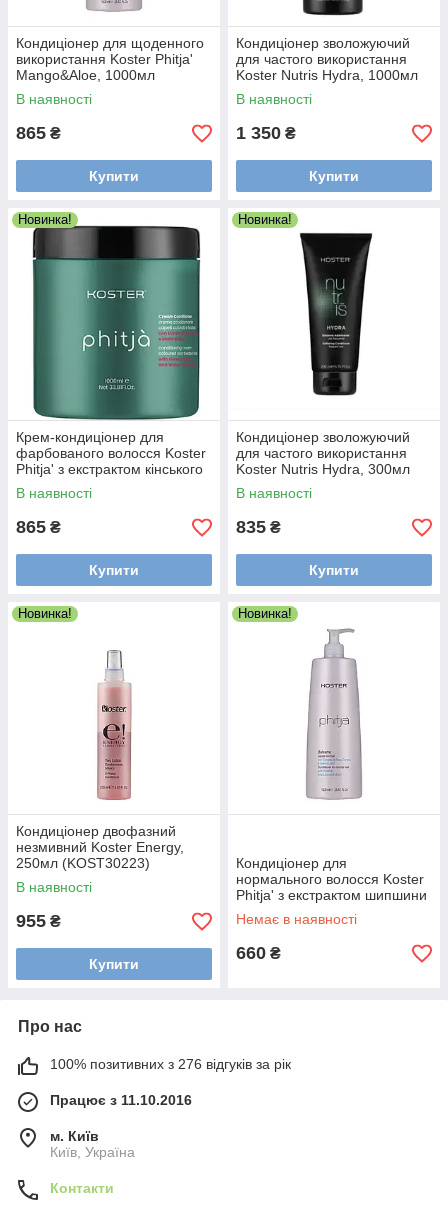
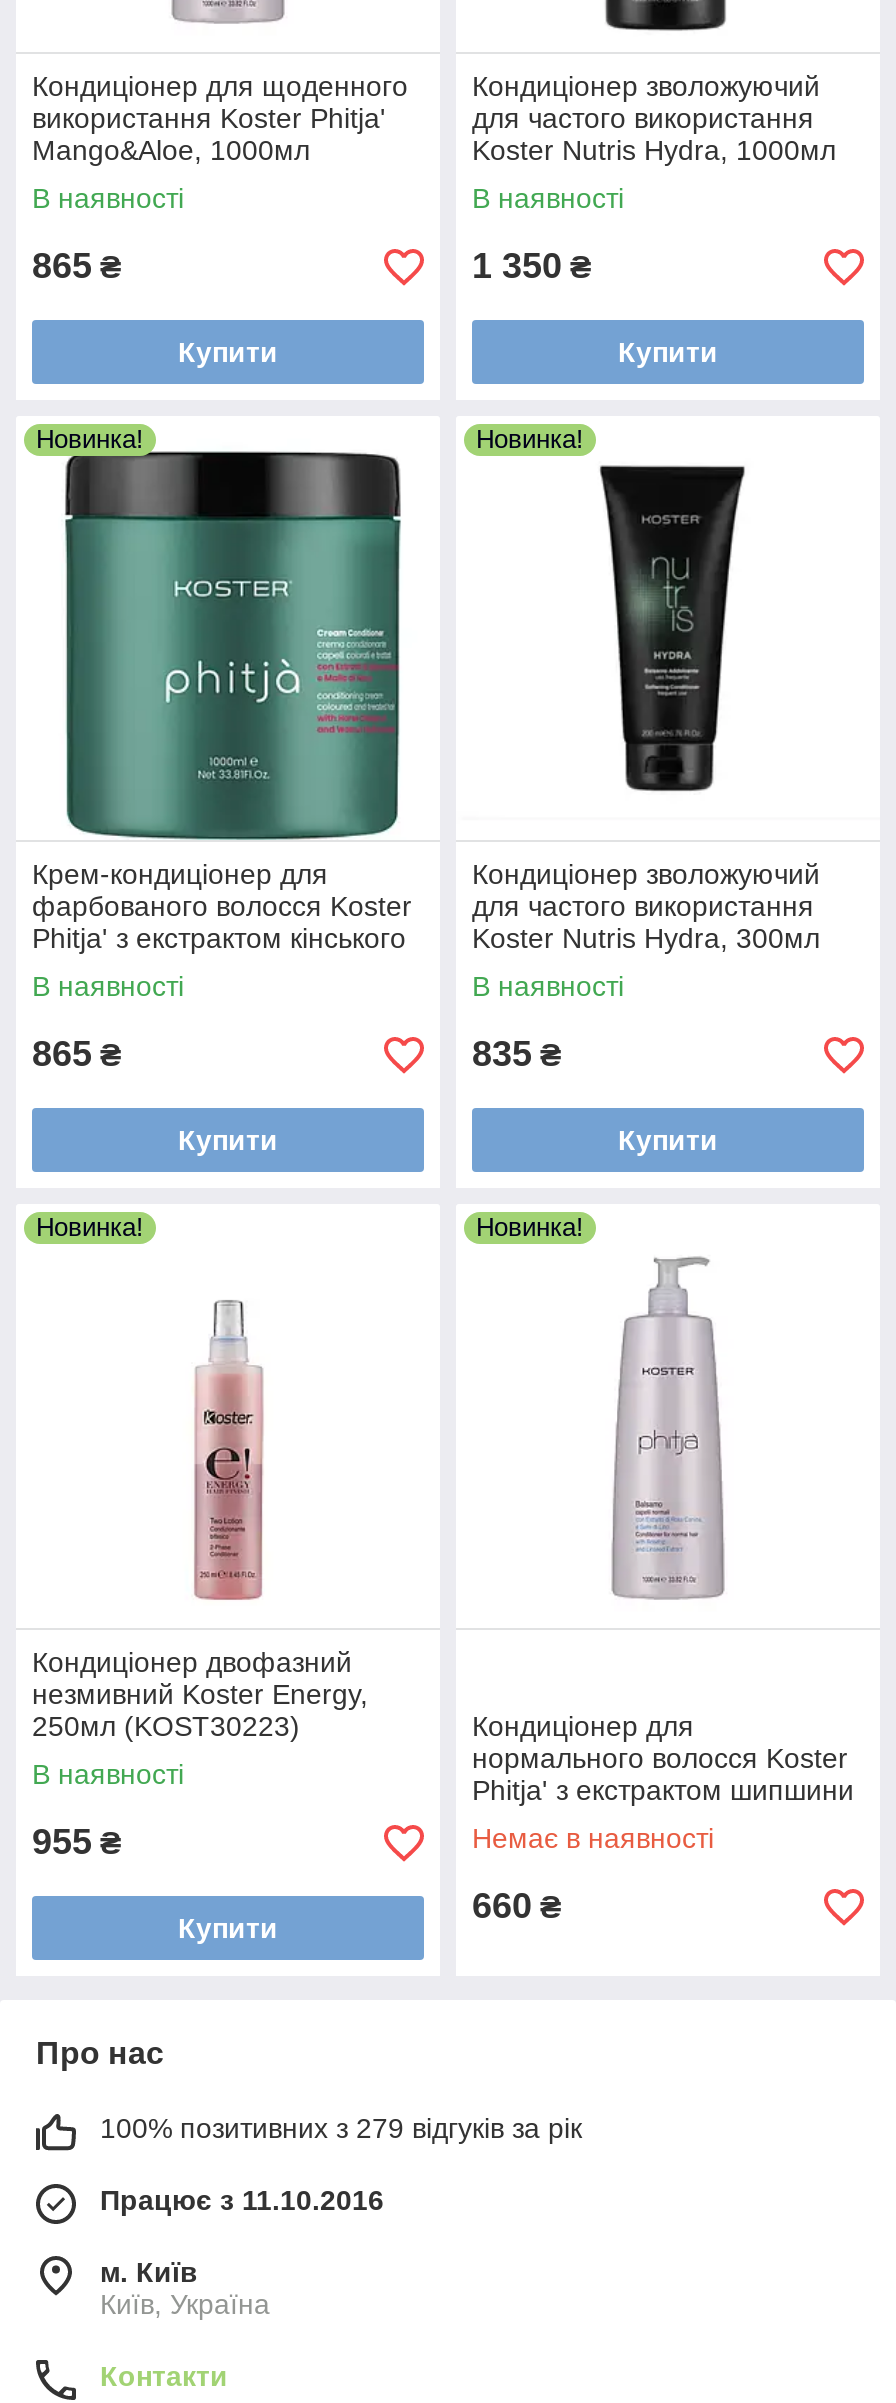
[50,1056,291,1072] 100% позитивних з 276 відгуків за рік -> [100,2112,582,2144] 100% позитивних з 279 відгуків за рік

